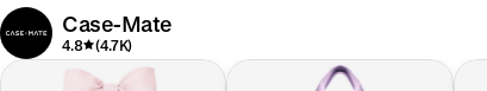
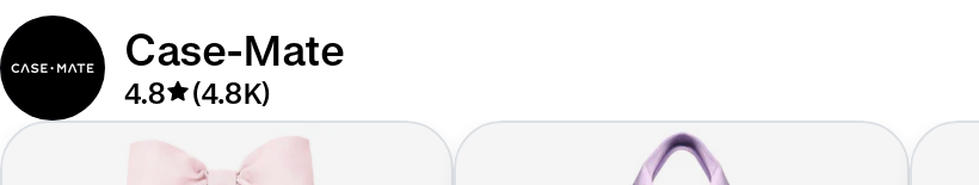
[62,36,132,53] 4.8 (4.7K) -> [124,74,270,108] 4.8 (4.8K)

